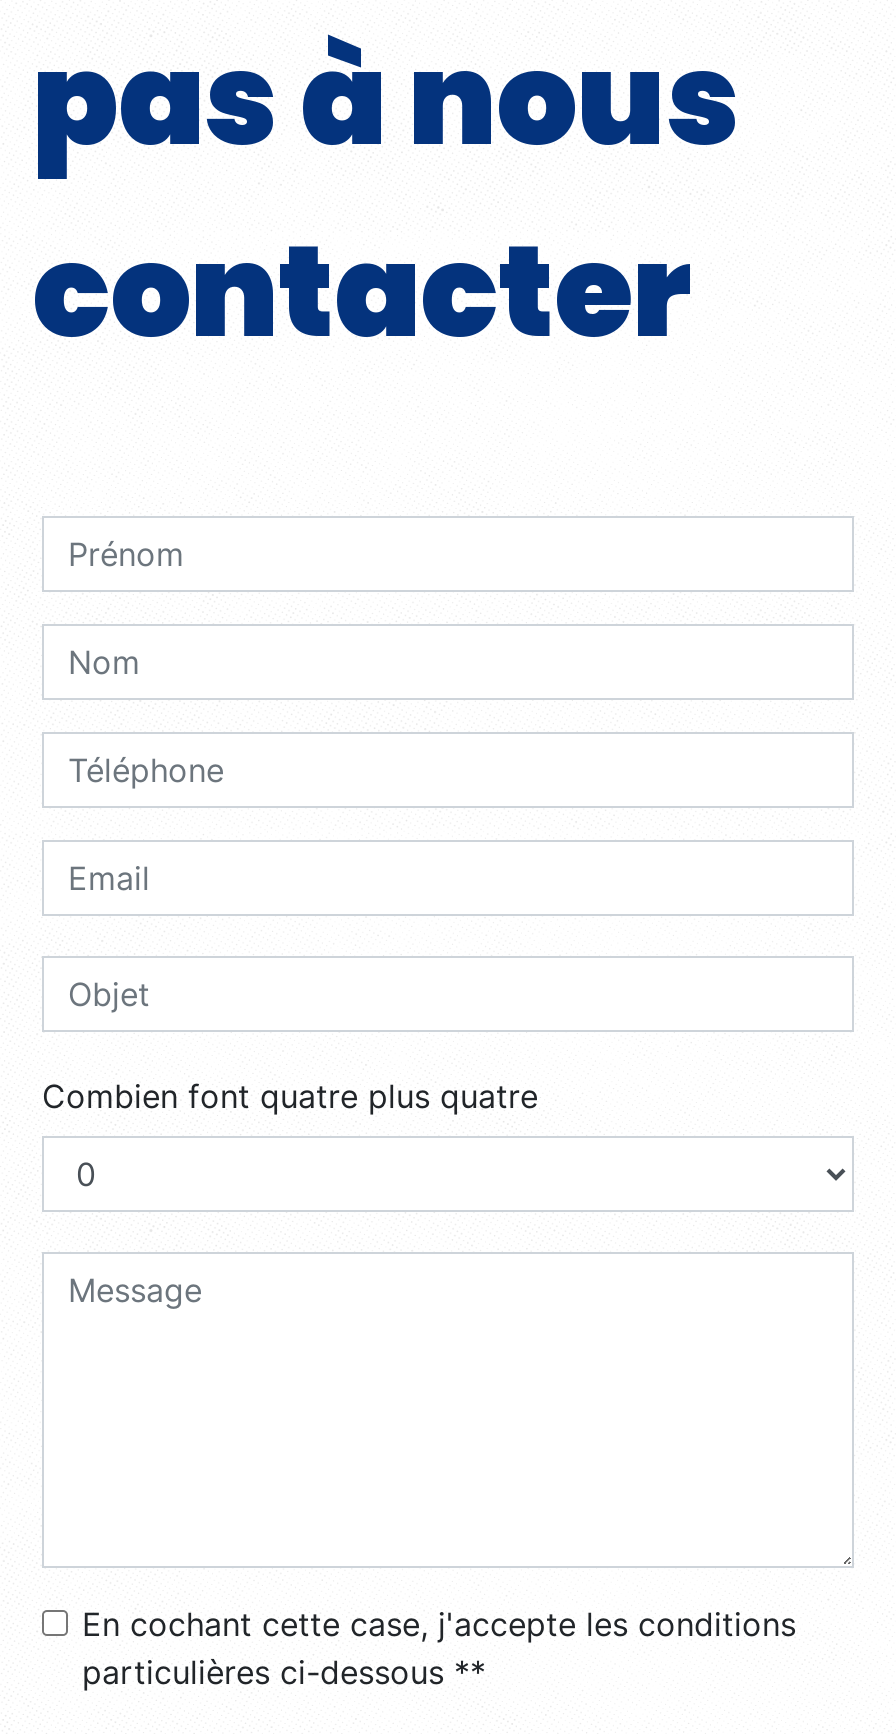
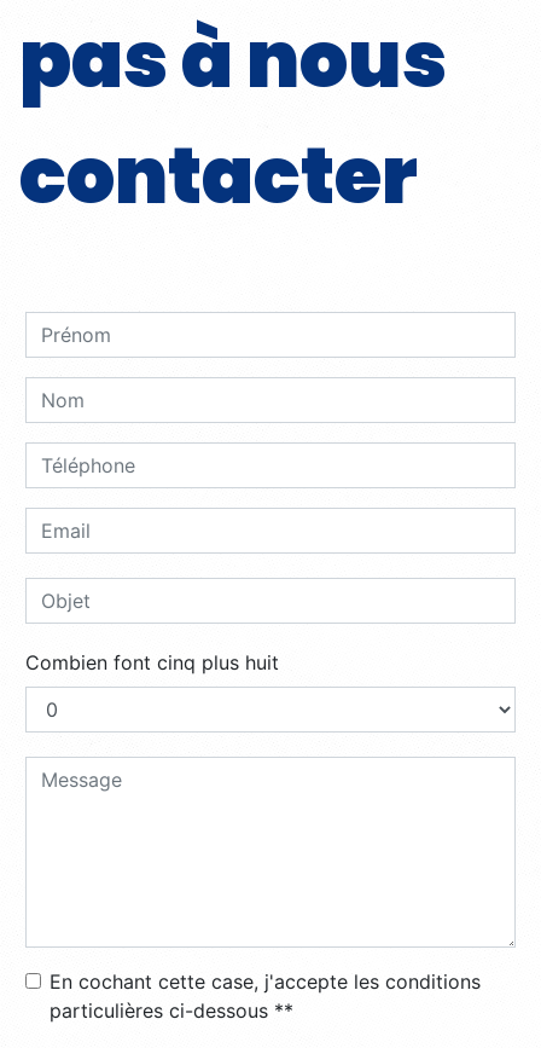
[42,1076,538,1116] Combien font quatre plus quatre -> [25,650,279,674] Combien font cinq plus huit

